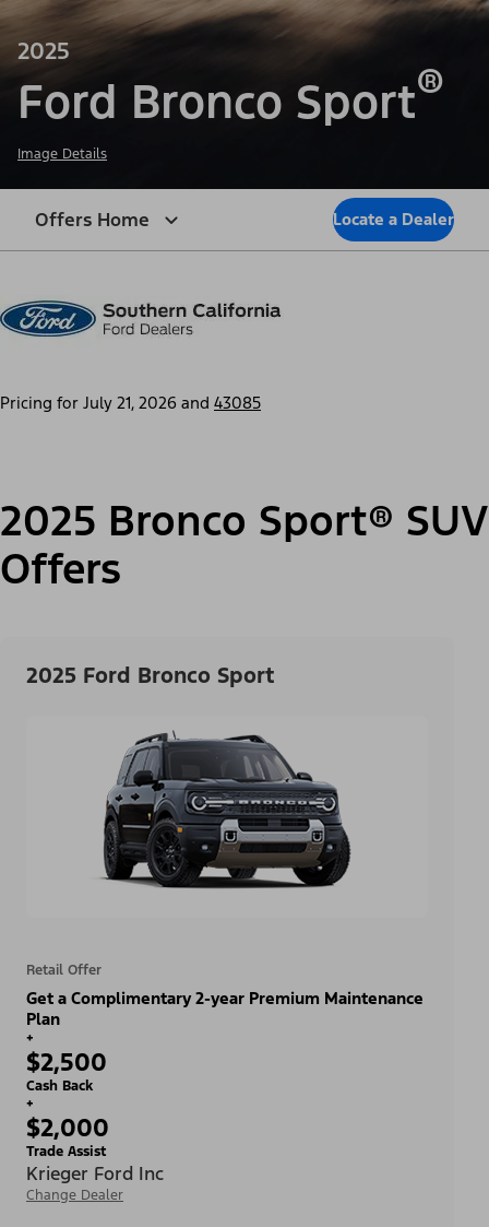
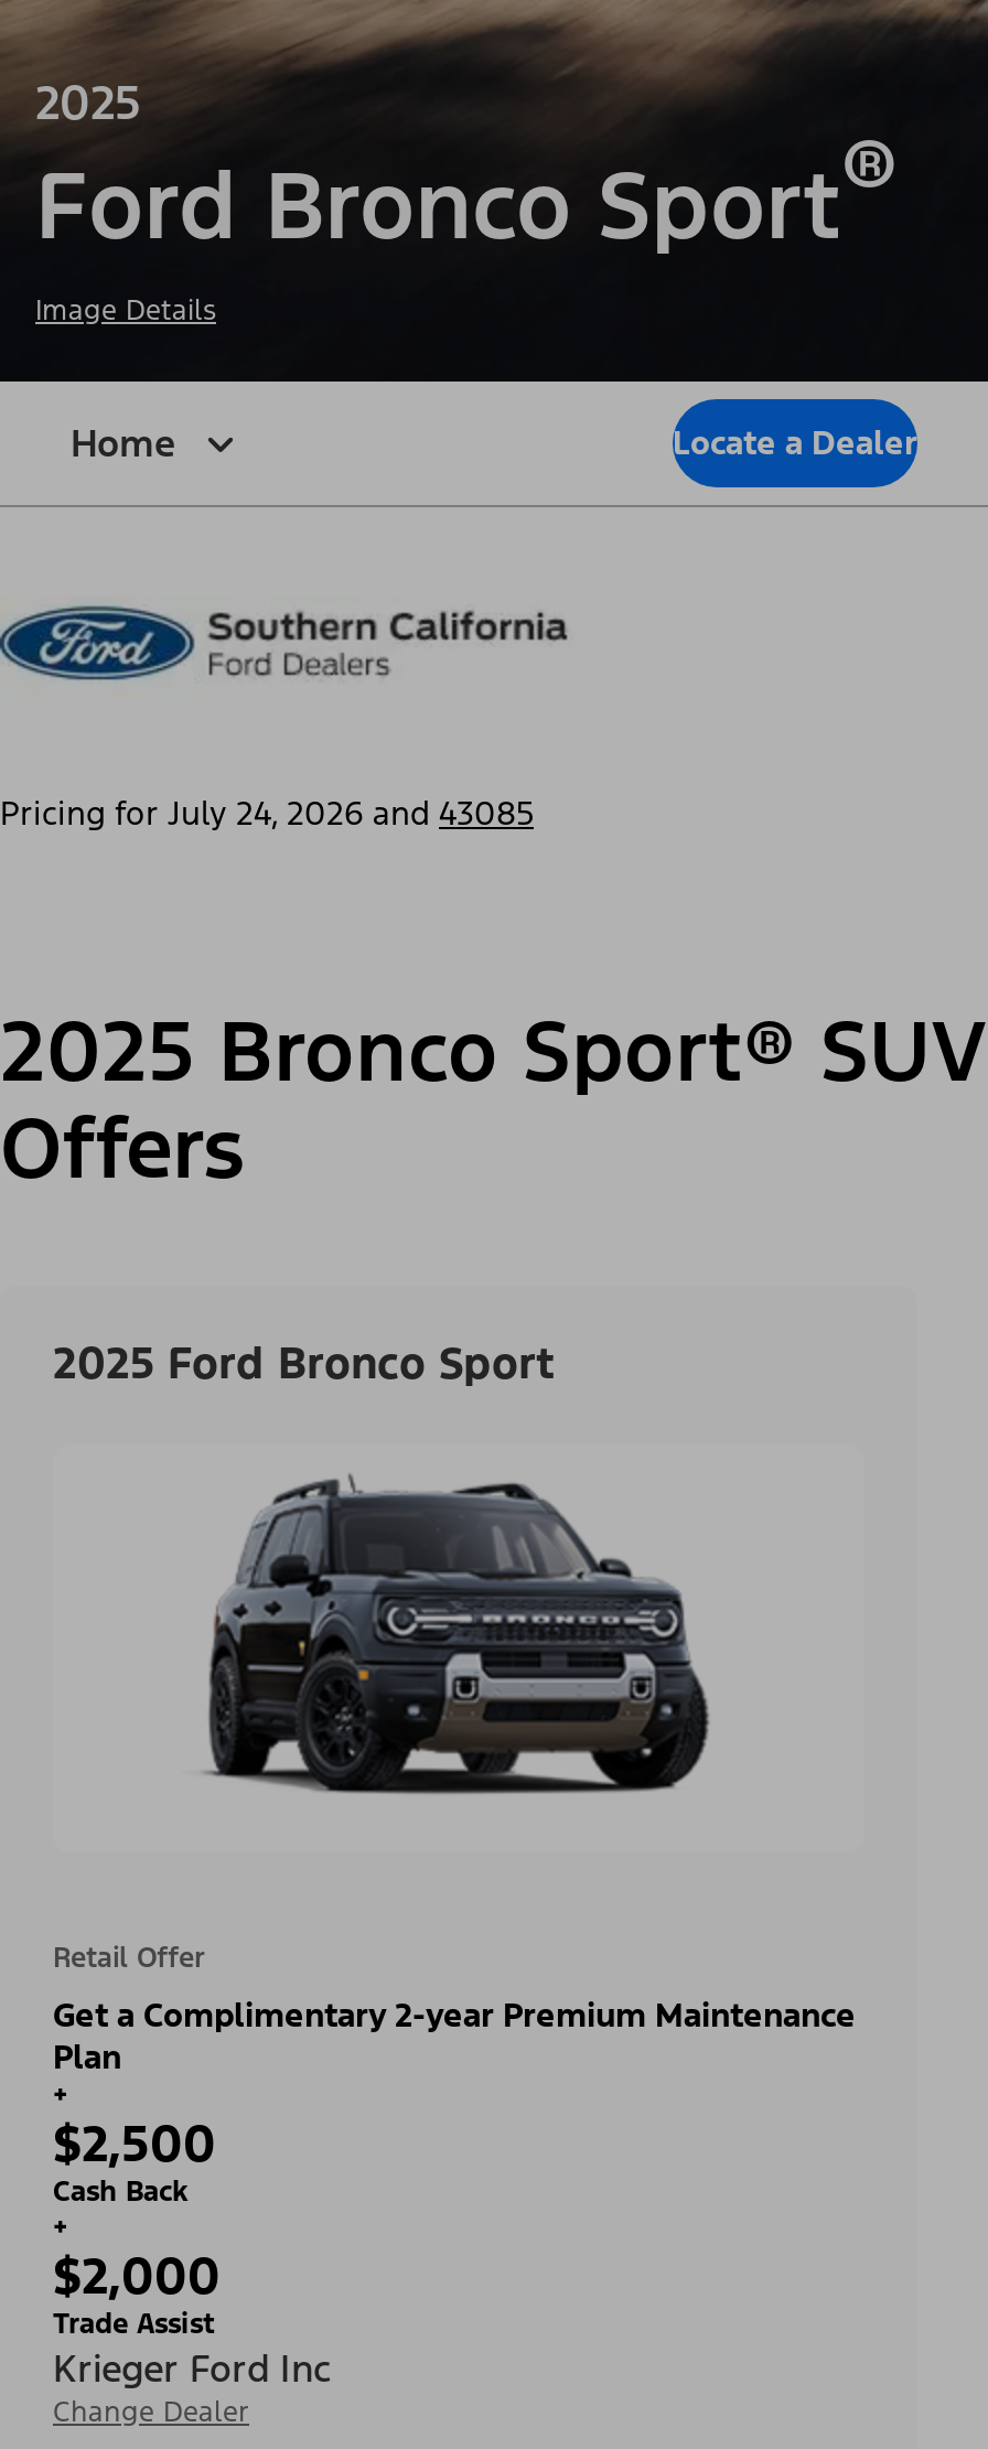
[35,208,150,232] Offers Home -> [71,420,176,468] Home
[0,393,261,413] Pricing for July 21, 2026 and 43085 -> [0,792,534,834] Pricing for July 24, 2026 and 43085

